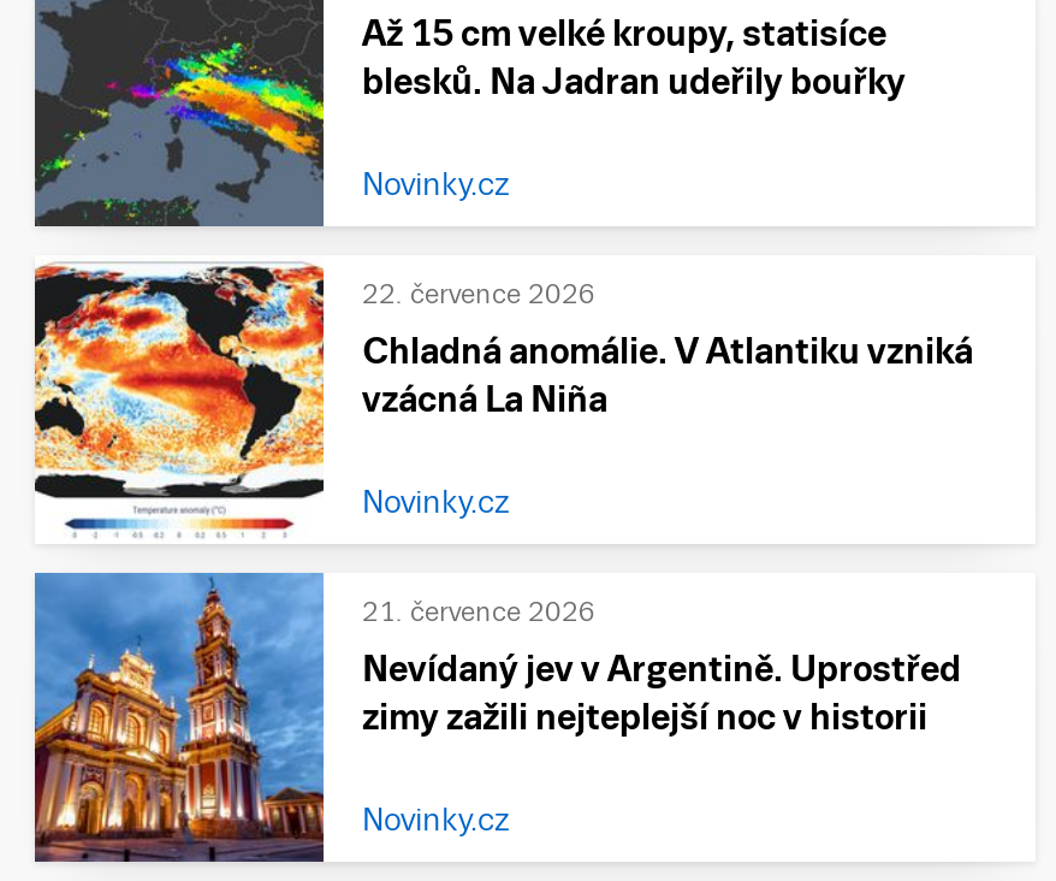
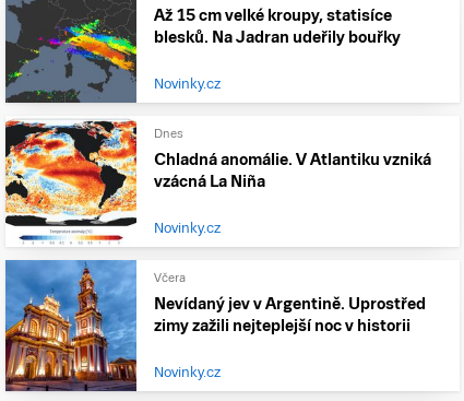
[362,279,595,308] 22. července 2026 -> [154,127,183,140] Dnes
[362,597,595,626] 21. července 2026 -> [154,271,186,284] Včera

